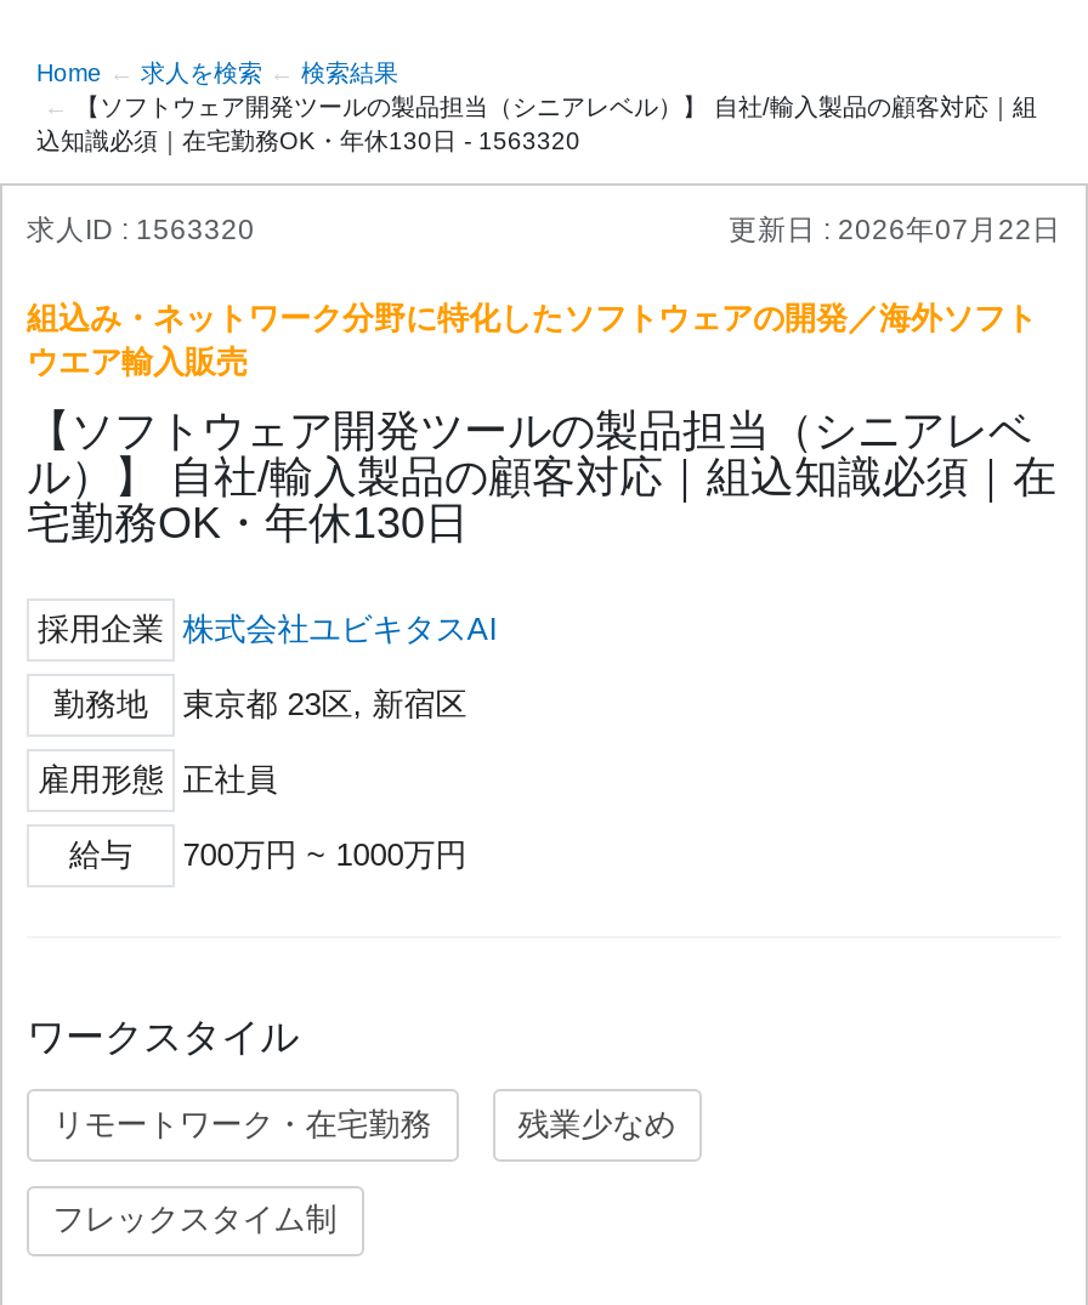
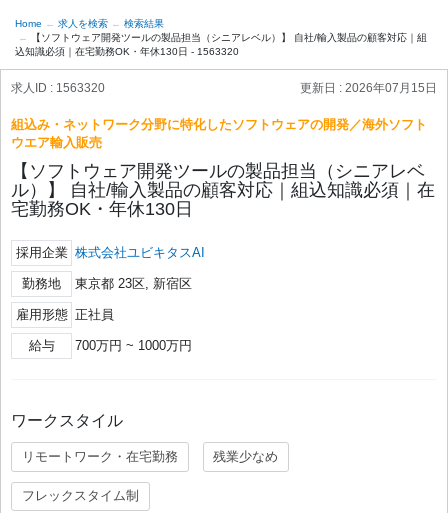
[729,212,1061,244] 更新日 : 2026年07月22日 -> [300,81,437,94] 更新日 : 2026年07月15日

